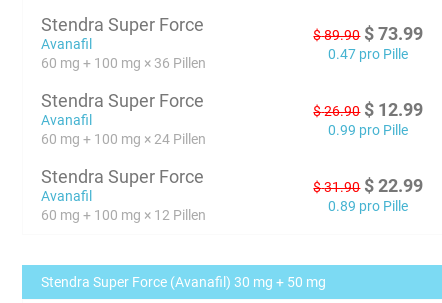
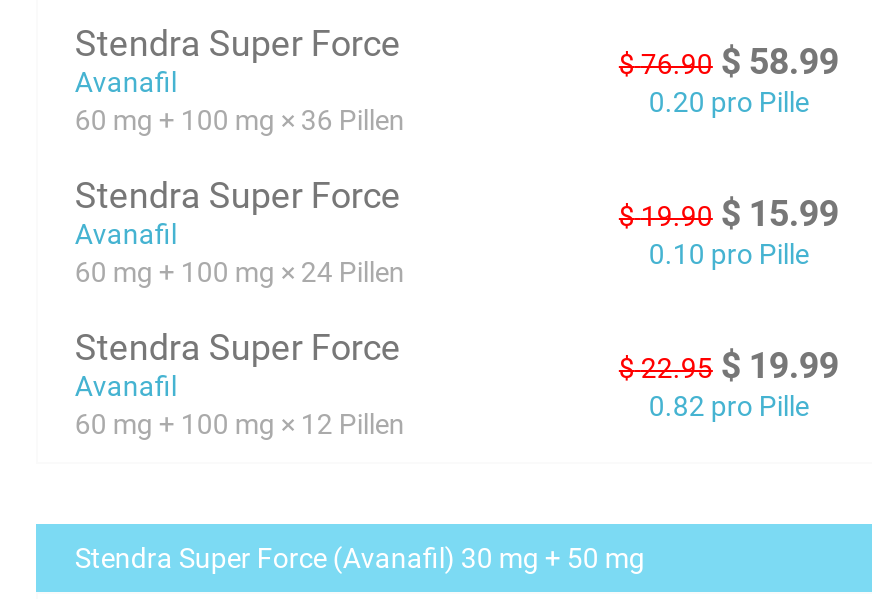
[313,23,423,44] $ 89.90 $ 73.99 -> [619,40,839,82] $ 76.90 $ 58.99
[328,46,408,62] 0.47 pro Pille -> [649,86,809,118] 0.20 pro Pille
[313,99,423,120] $ 26.90 $ 12.99 -> [619,192,839,234] $ 19.90 $ 15.99
[328,122,408,138] 0.99 pro Pille -> [649,238,809,270] 0.10 pro Pille
[313,175,423,196] $ 31.90 $ 22.99 -> [619,344,839,386] $ 22.95 $ 19.99
[328,198,408,214] 0.89 pro Pille -> [649,390,809,422] 0.82 pro Pille

